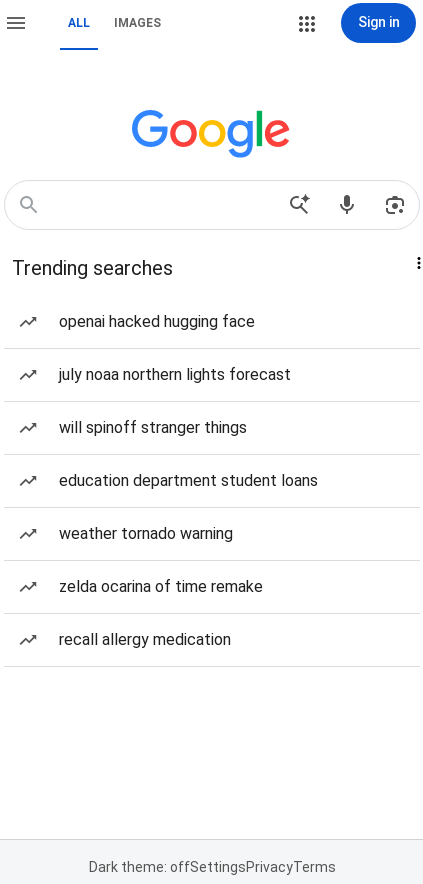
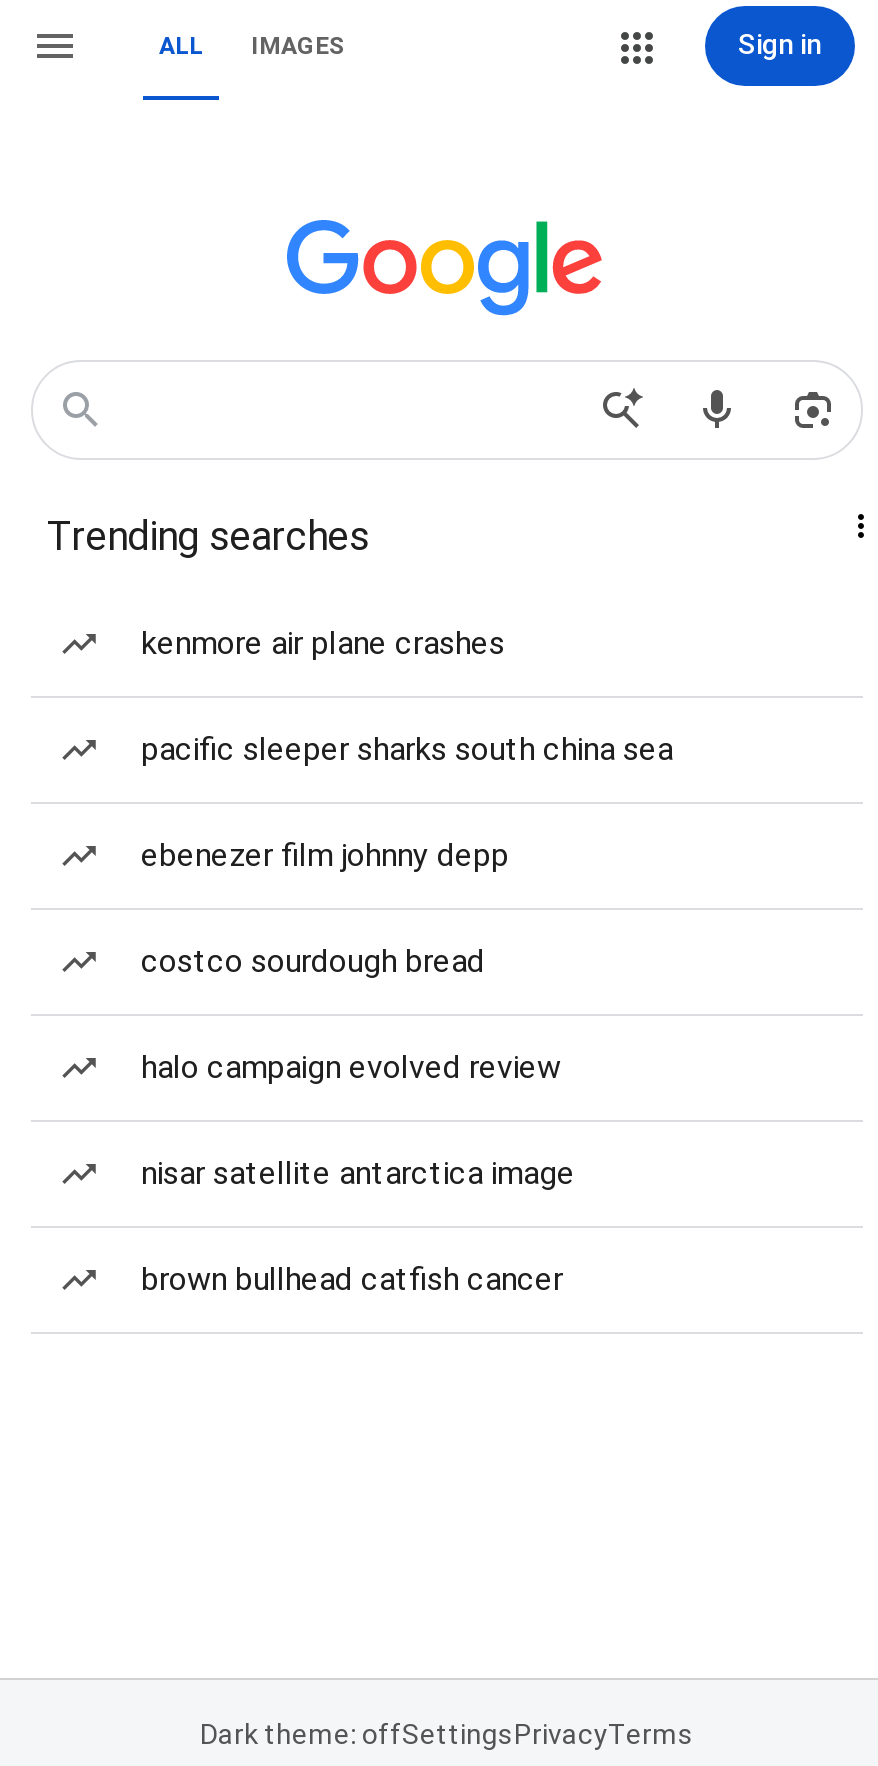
[59,312,255,331] openai hacked hugging face -> [141,624,505,662] kenmore air plane crashes
[59,365,291,384] july noaa northern lights forecast -> [141,730,673,768] pacific sleeper sharks south china sea
[59,418,247,437] will spinoff stranger things -> [141,836,509,874] ebenezer film johnny depp
[59,471,318,490] education department student loans -> [141,942,485,980] costco sourdough bread
[59,524,233,543] weather tornado warning -> [141,1048,561,1086] halo campaign evolved review
[59,577,263,596] zelda ocarina of time remake -> [141,1154,575,1192] nisar satellite antarctica image
[59,630,231,649] recall allergy medication -> [141,1260,563,1298] brown bullhead catfish cancer

